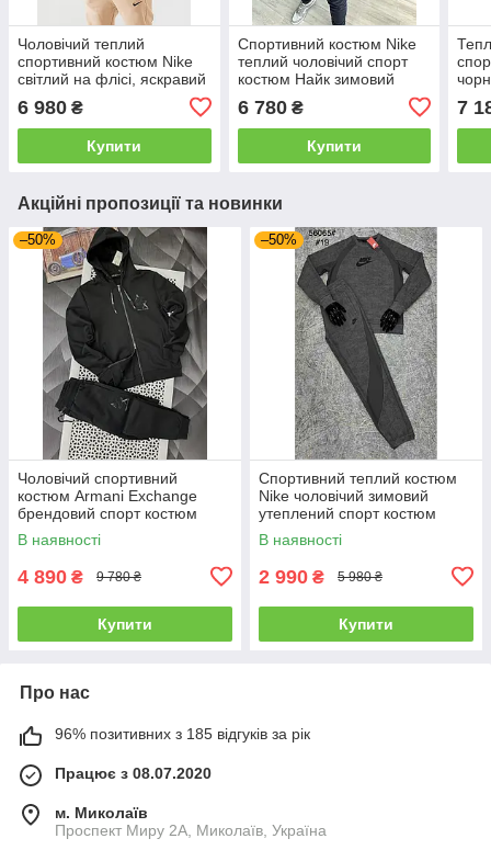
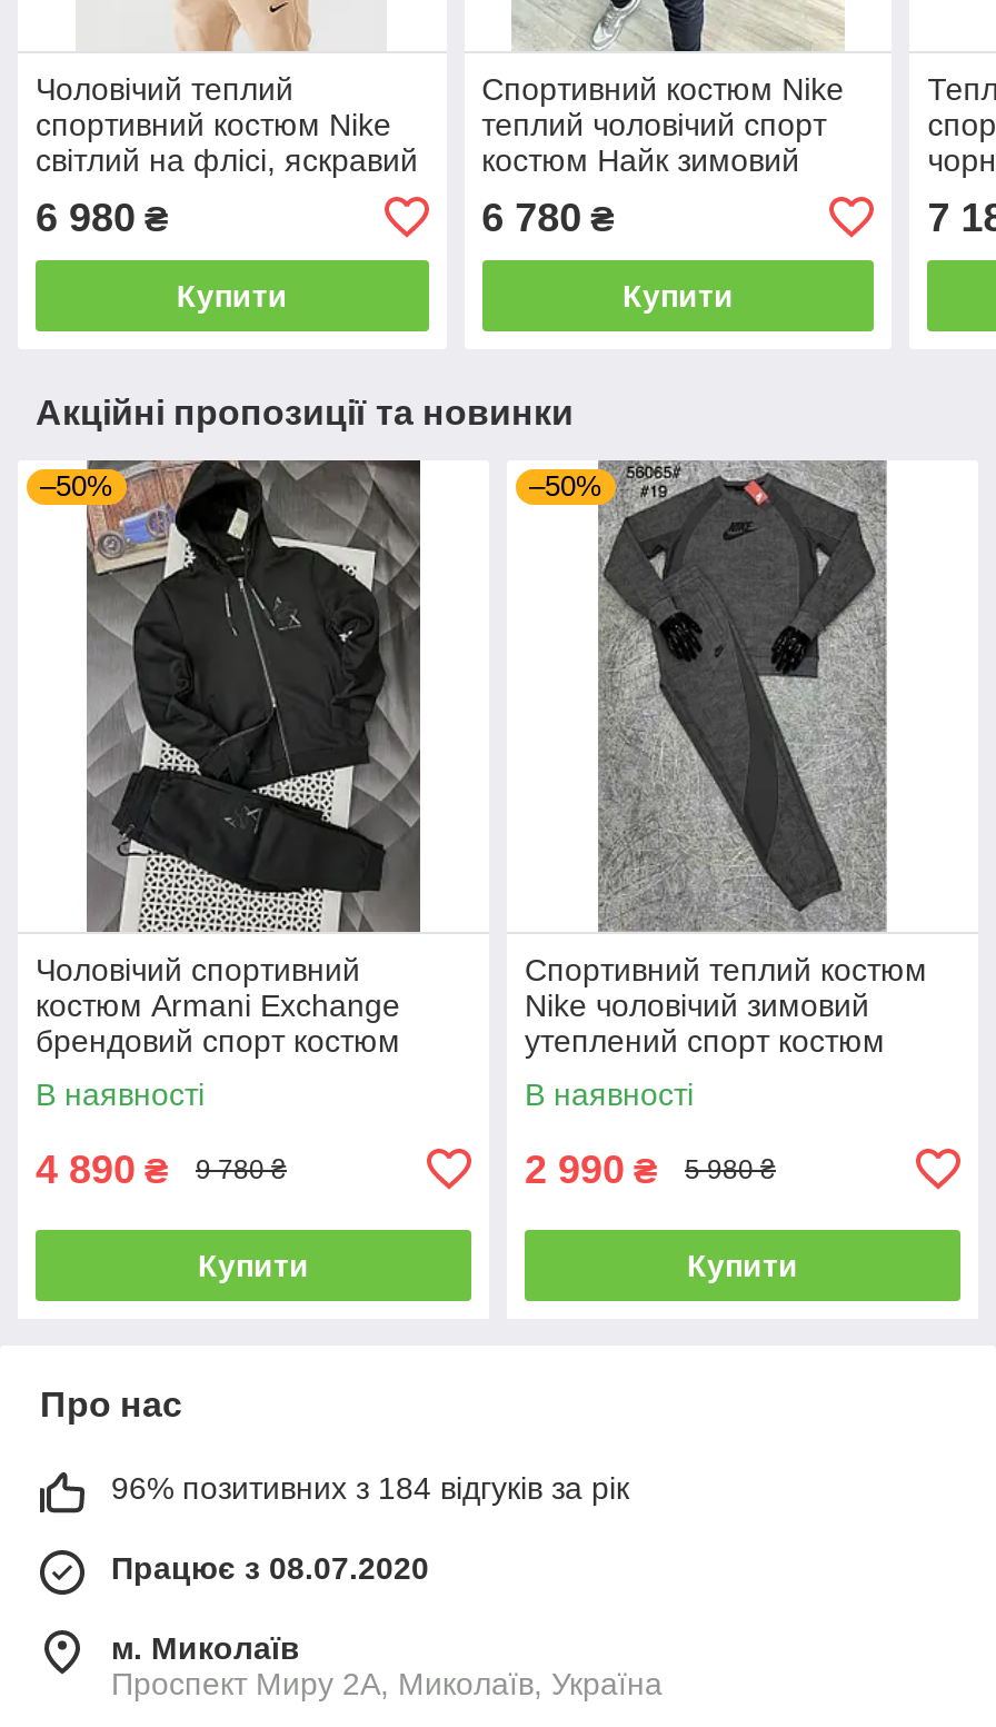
[55,725,310,742] 96% позитивних з 185 відгуків за рік -> [111,1470,629,1505] 96% позитивних з 184 відгуків за рік

